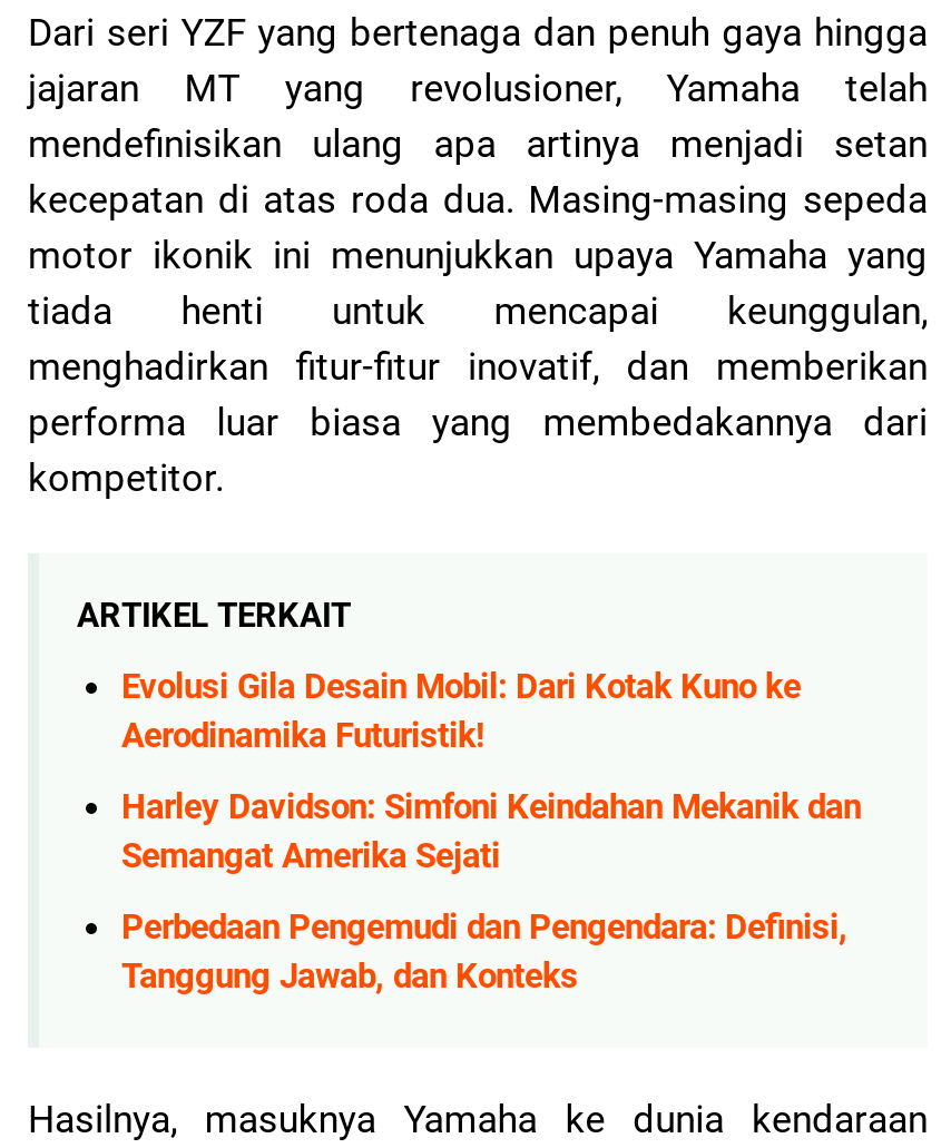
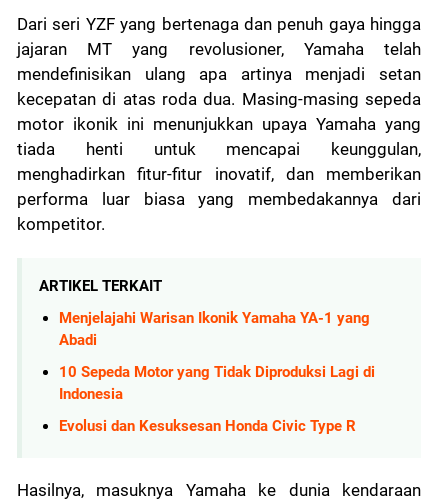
[121,667,801,756] Evolusi Gila Desain Mobil: Dari Kotak Kuno ke | Aerodinamika Futuristik! -> [59,309,370,349] Menjelajahi Warisan Ikonik Yamaha YA-1 yang | Abadi
[121,787,861,877] Harley Davidson: Simfoni Keindahan Mekanik dan | Semangat Amerika Sejati -> [59,363,375,403] 10 Sepeda Motor yang Tidak Diproduksi Lagi di | Indonesia
[121,908,847,997] Perbedaan Pengemudi dan Pengendara: Definisi, | Tanggung Jawab, dan Konteks -> [59,417,356,435] Evolusi dan Kesuksesan Honda Civic Type R

